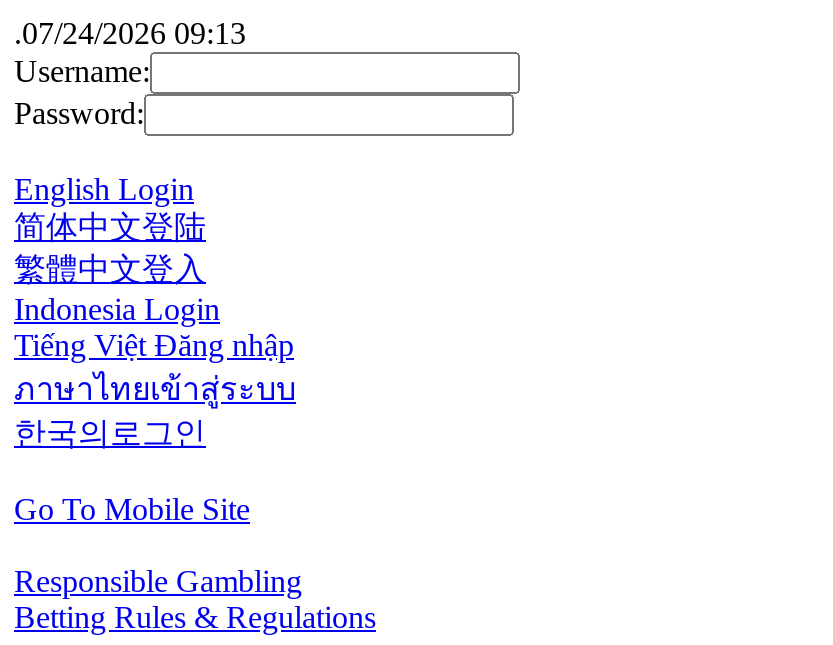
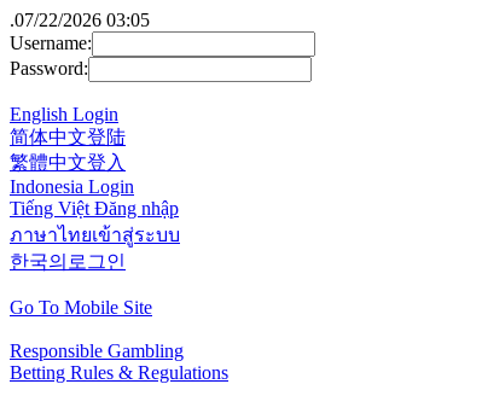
[14,16,246,50] .07/24/2026 09:13 -> [10,10,150,30] .07/22/2026 03:05

